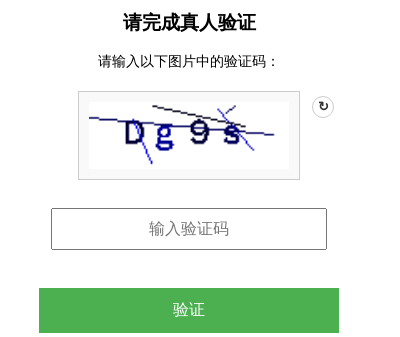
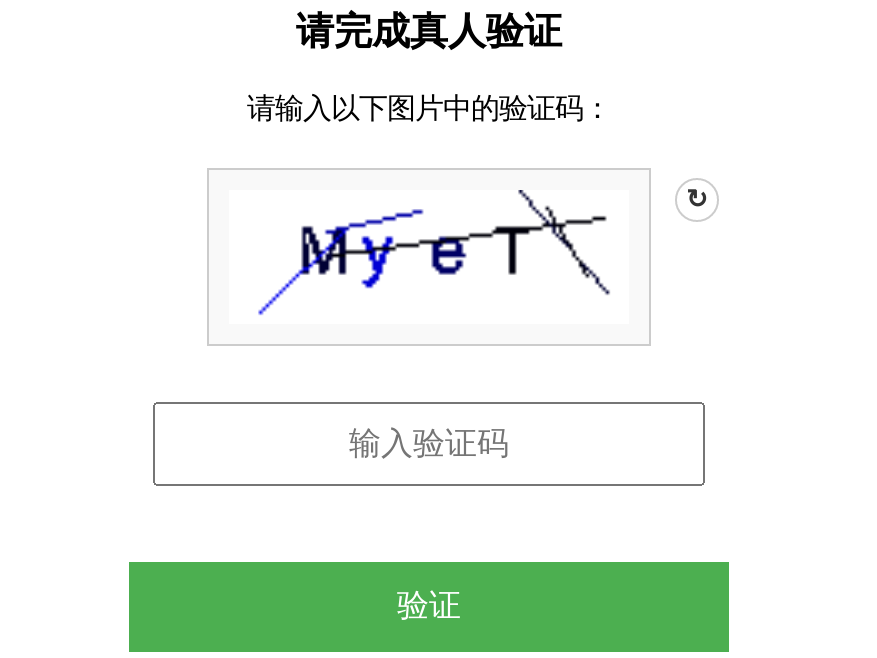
[88,102,279,165] [image] -> [229,188,611,316] [image]

